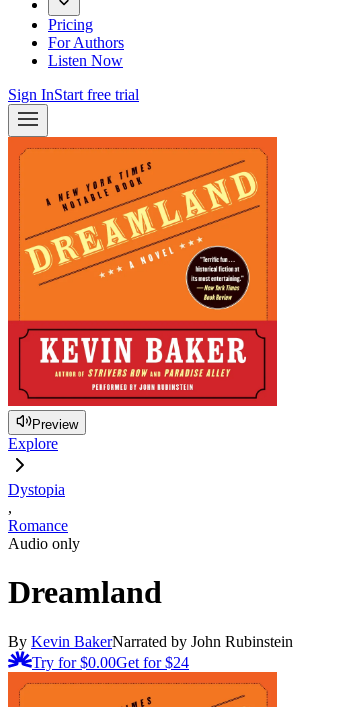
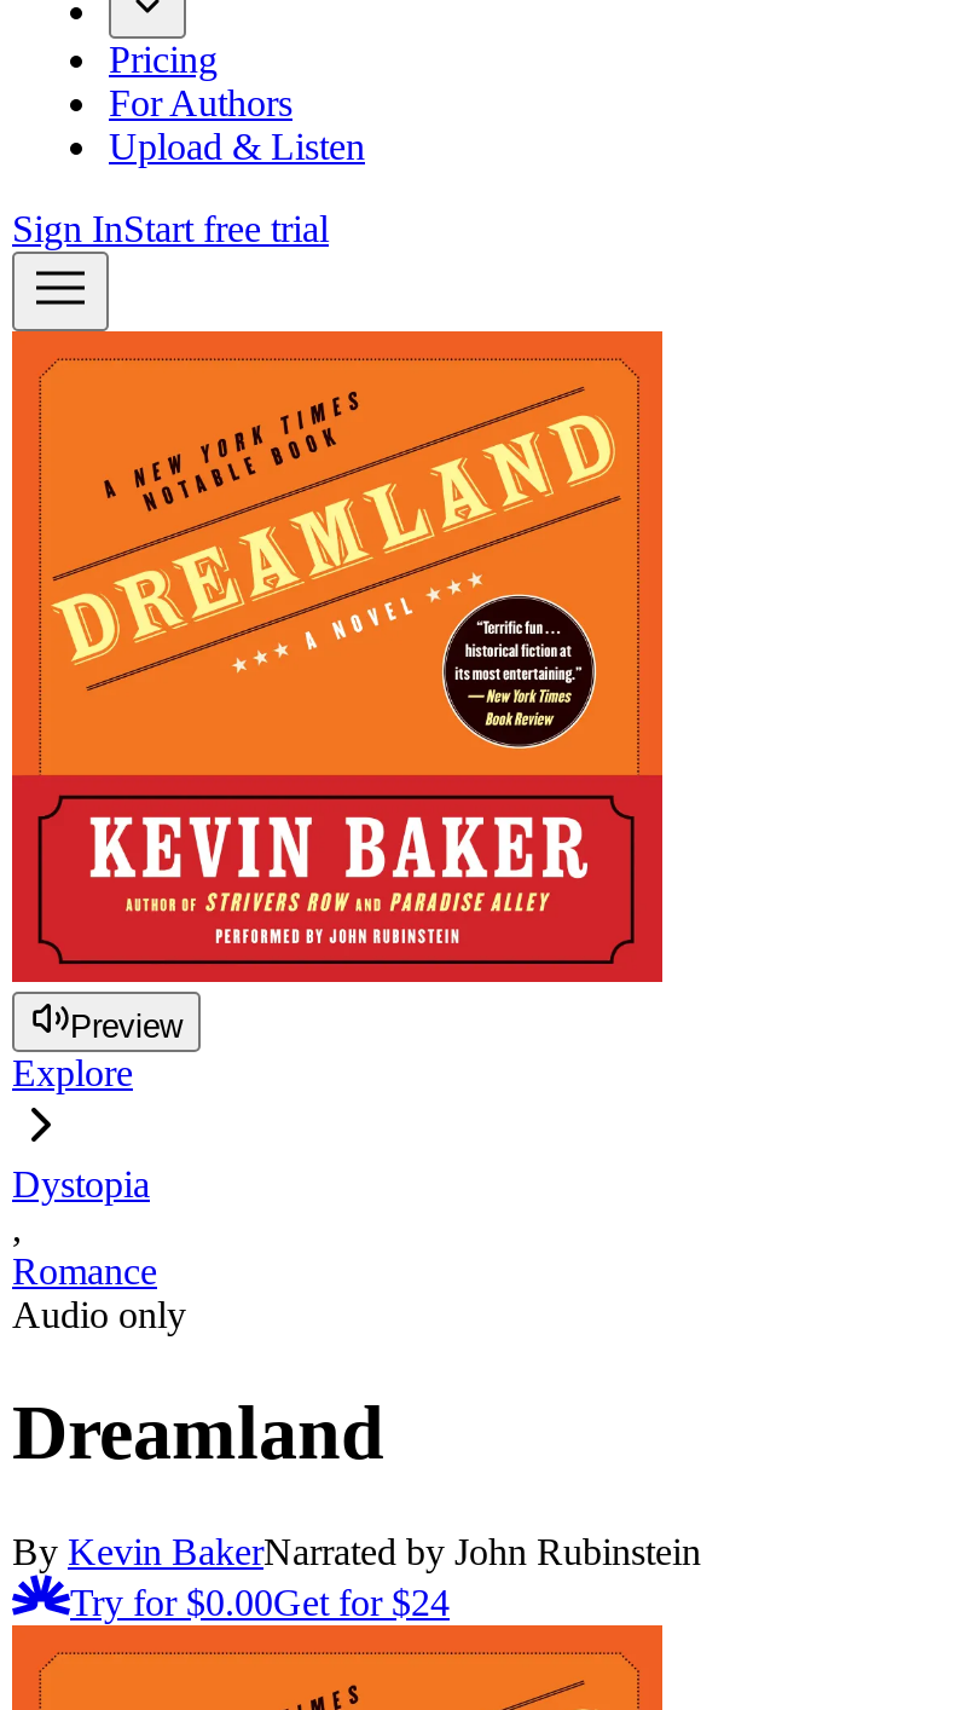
[48,52,123,69] Listen Now -> [109,126,365,167] Upload & Listen

